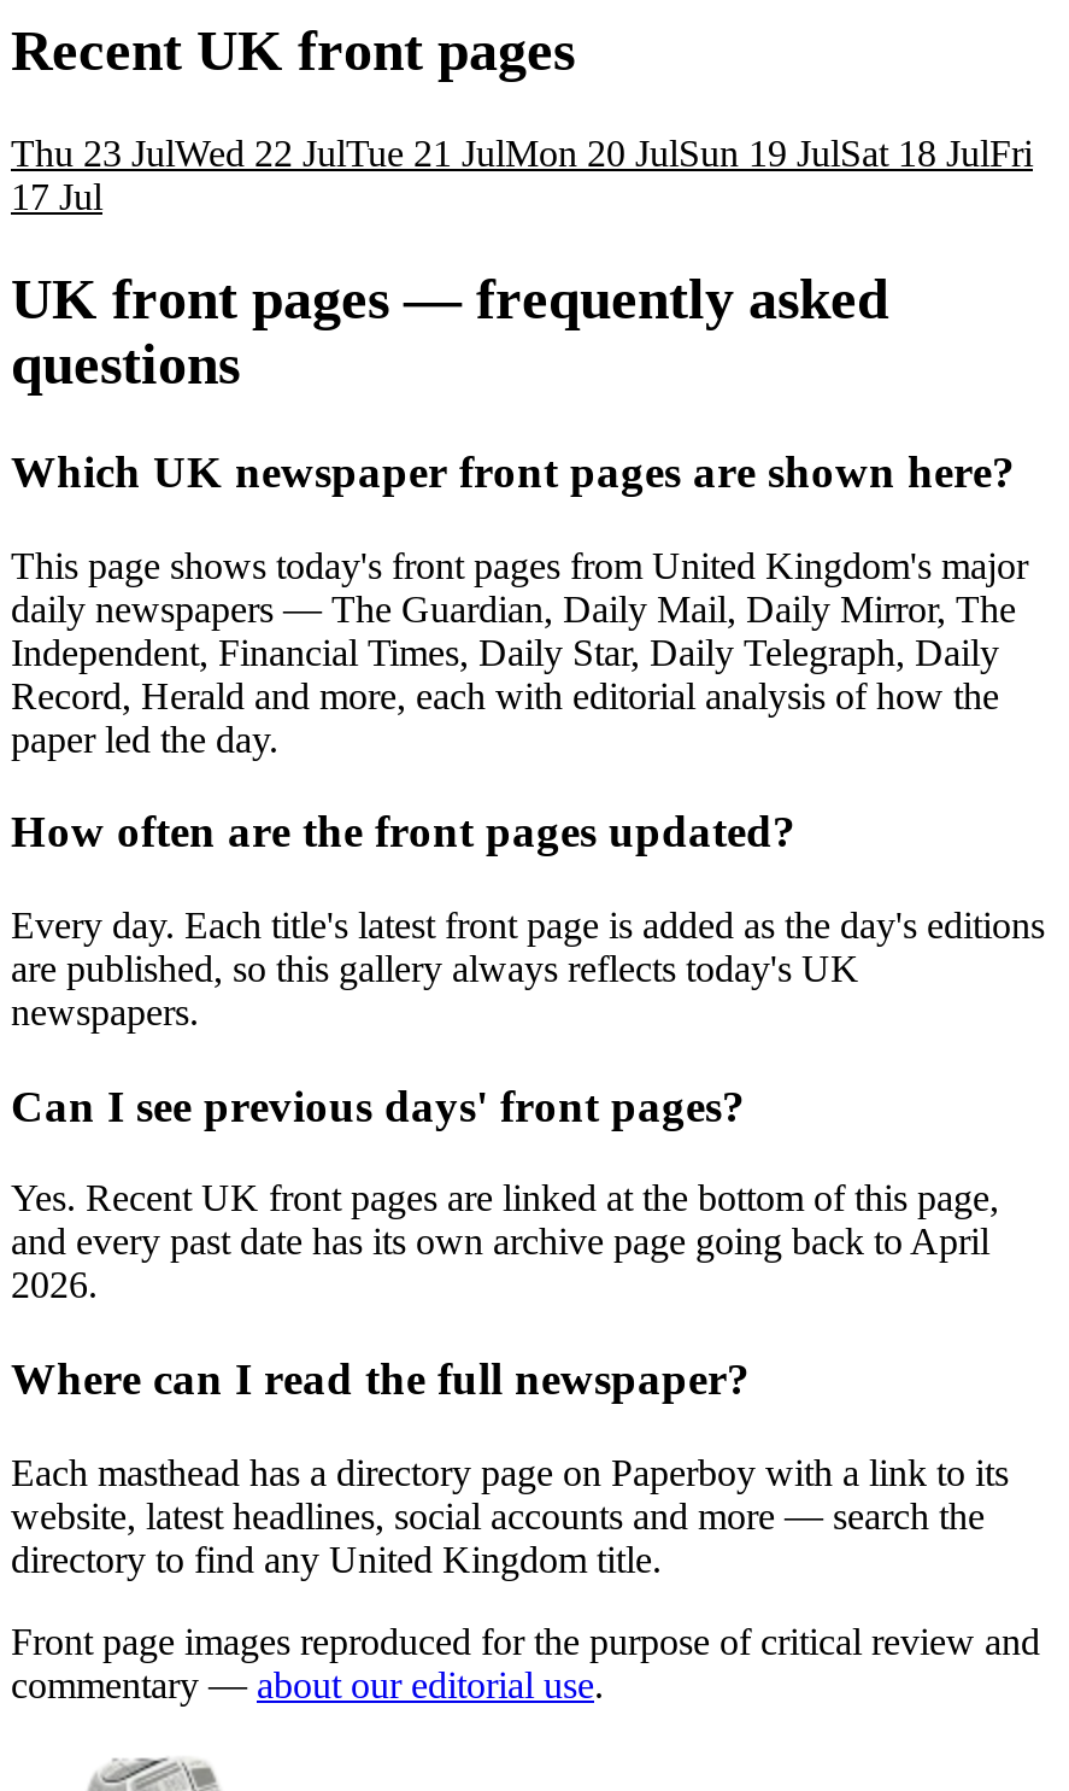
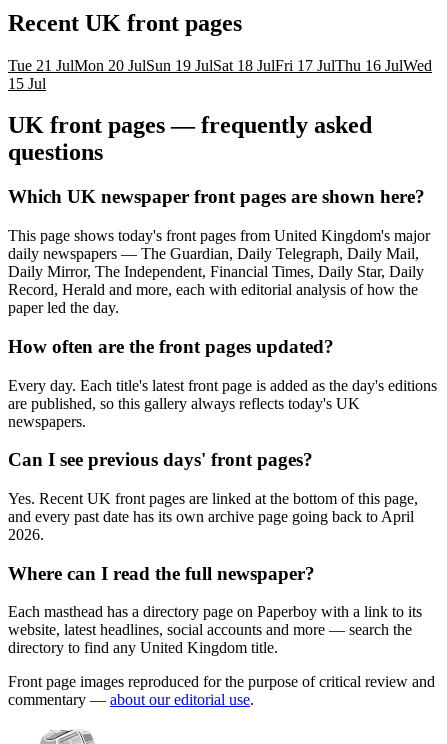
[11,133,1033,174] Thu 23 JulWed 22 JulTue 21 JulMon 20 JulSun 19 JulSat 18 JulFri -> [8,56,432,73] Tue 21 JulMon 20 JulSun 19 JulSat 18 JulFri 17 JulThu 16 JulWed
[11,176,102,217] 17 Jul -> [8,74,46,91] 15 Jul
[11,588,1016,672] daily newspapers — The Guardian, Daily Mail, Daily Mirror, The | Independent, Financial Times, Daily Star, Daily Telegraph, Daily -> [8,245,424,280] daily newspapers — The Guardian, Daily Telegraph, Daily Mail, | Daily Mirror, The Independent, Financial Times, Daily Star, Daily

